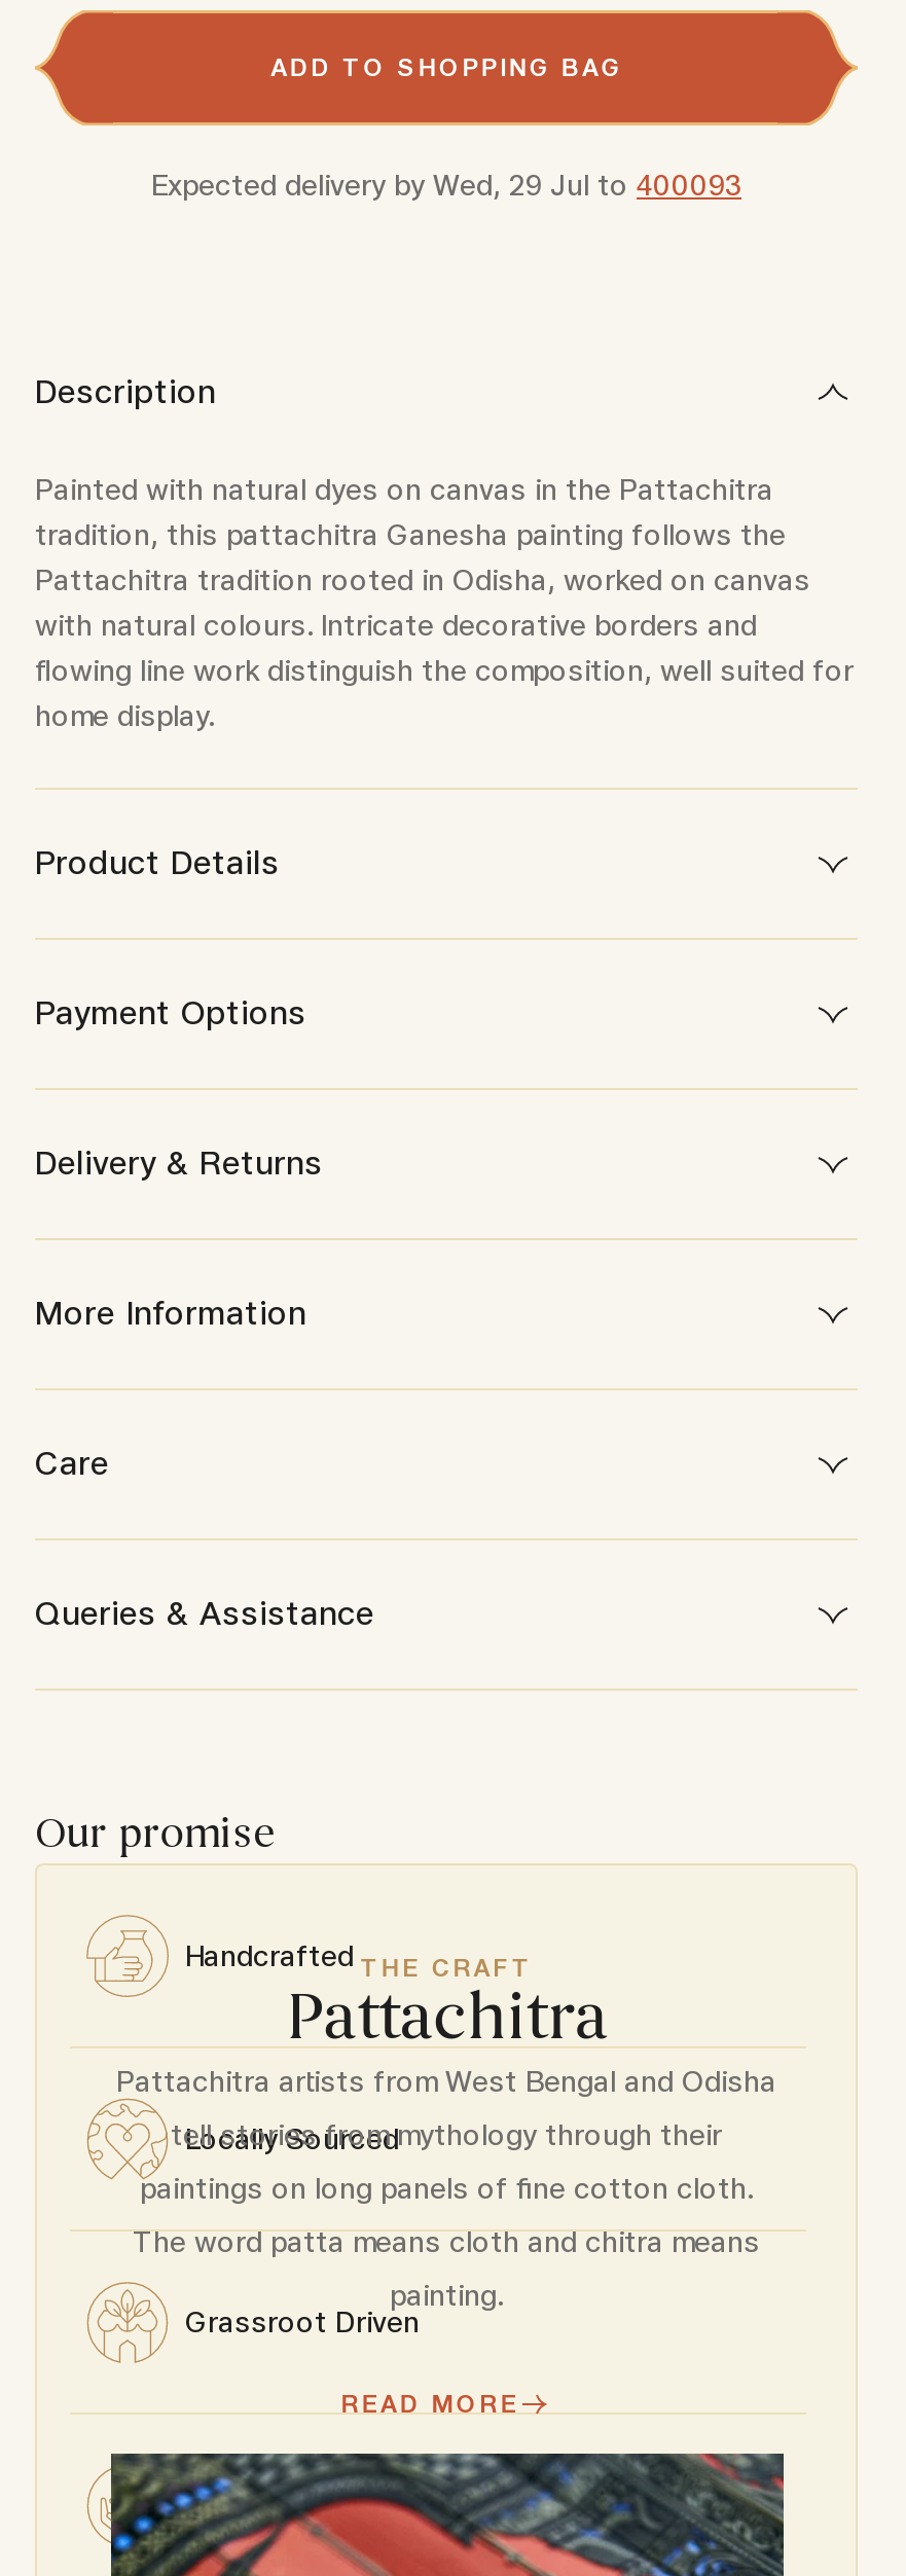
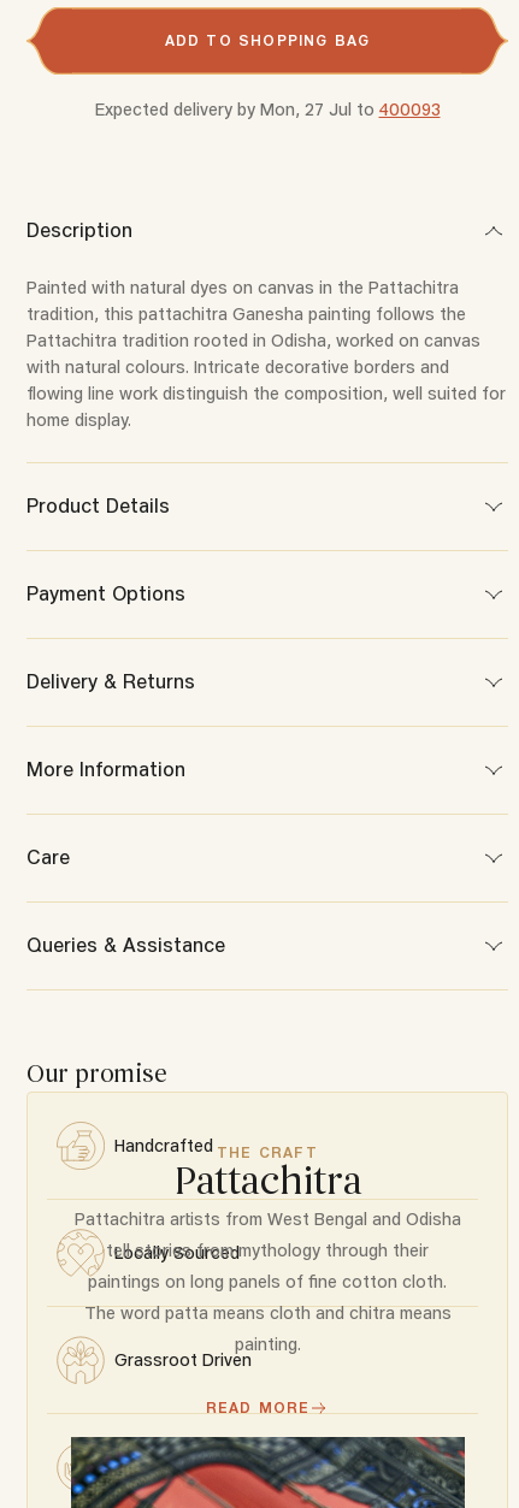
[151,169,741,202] Expected delivery by Wed, 29 Jul to 400093 -> [95,99,440,119] Expected delivery by Mon, 27 Jul to 400093

